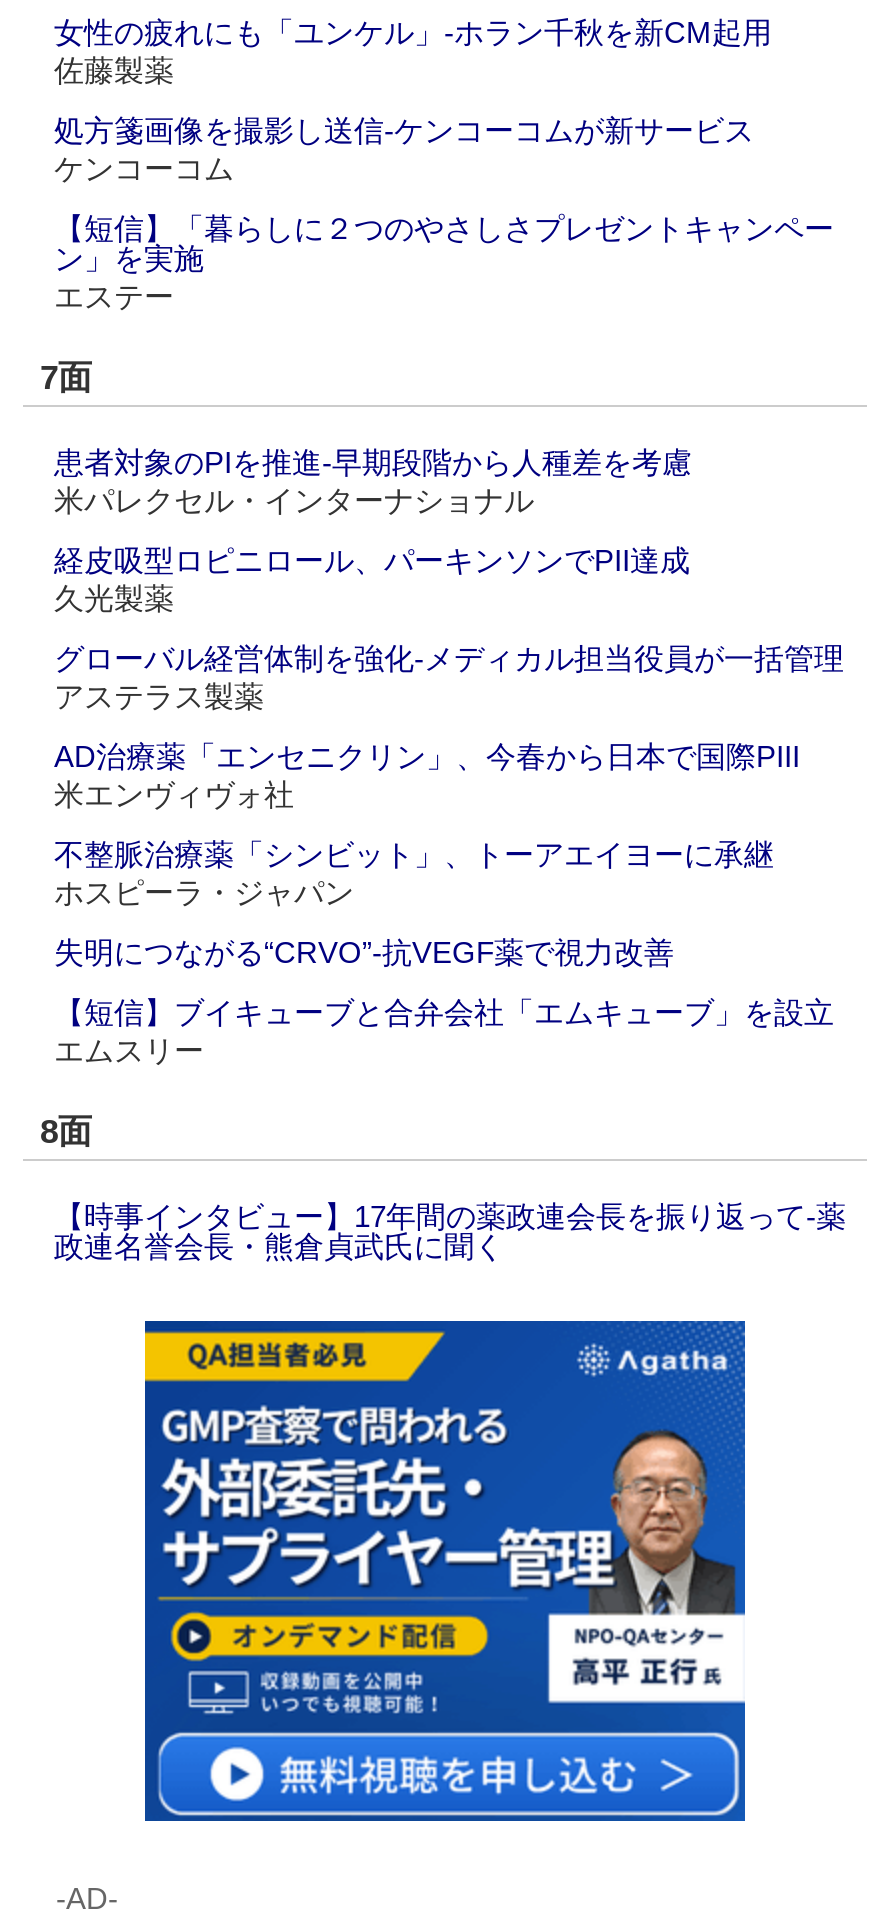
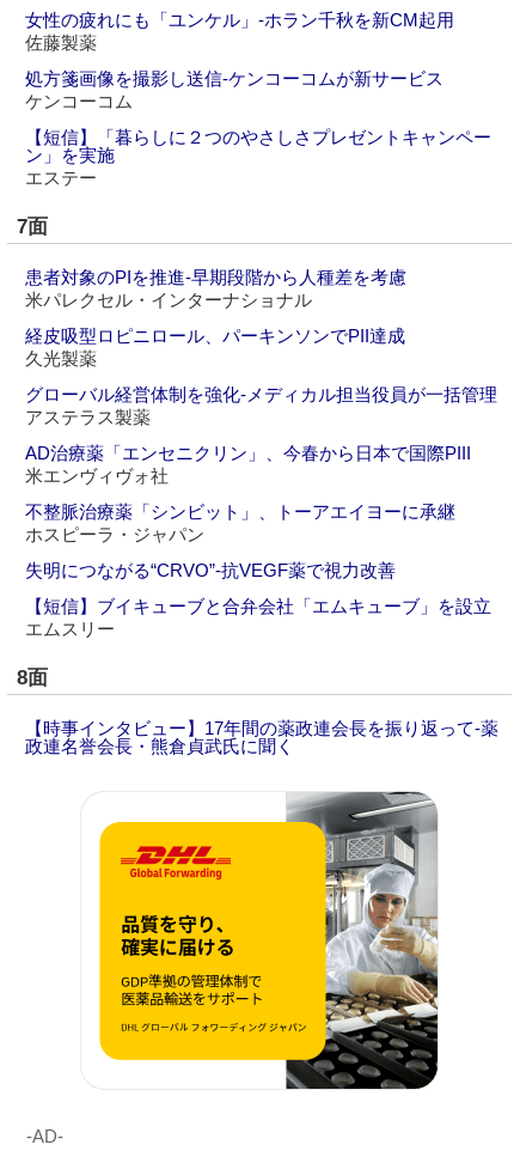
[143,1319,747,1823] [image] -> [80,791,439,1090] [image]

